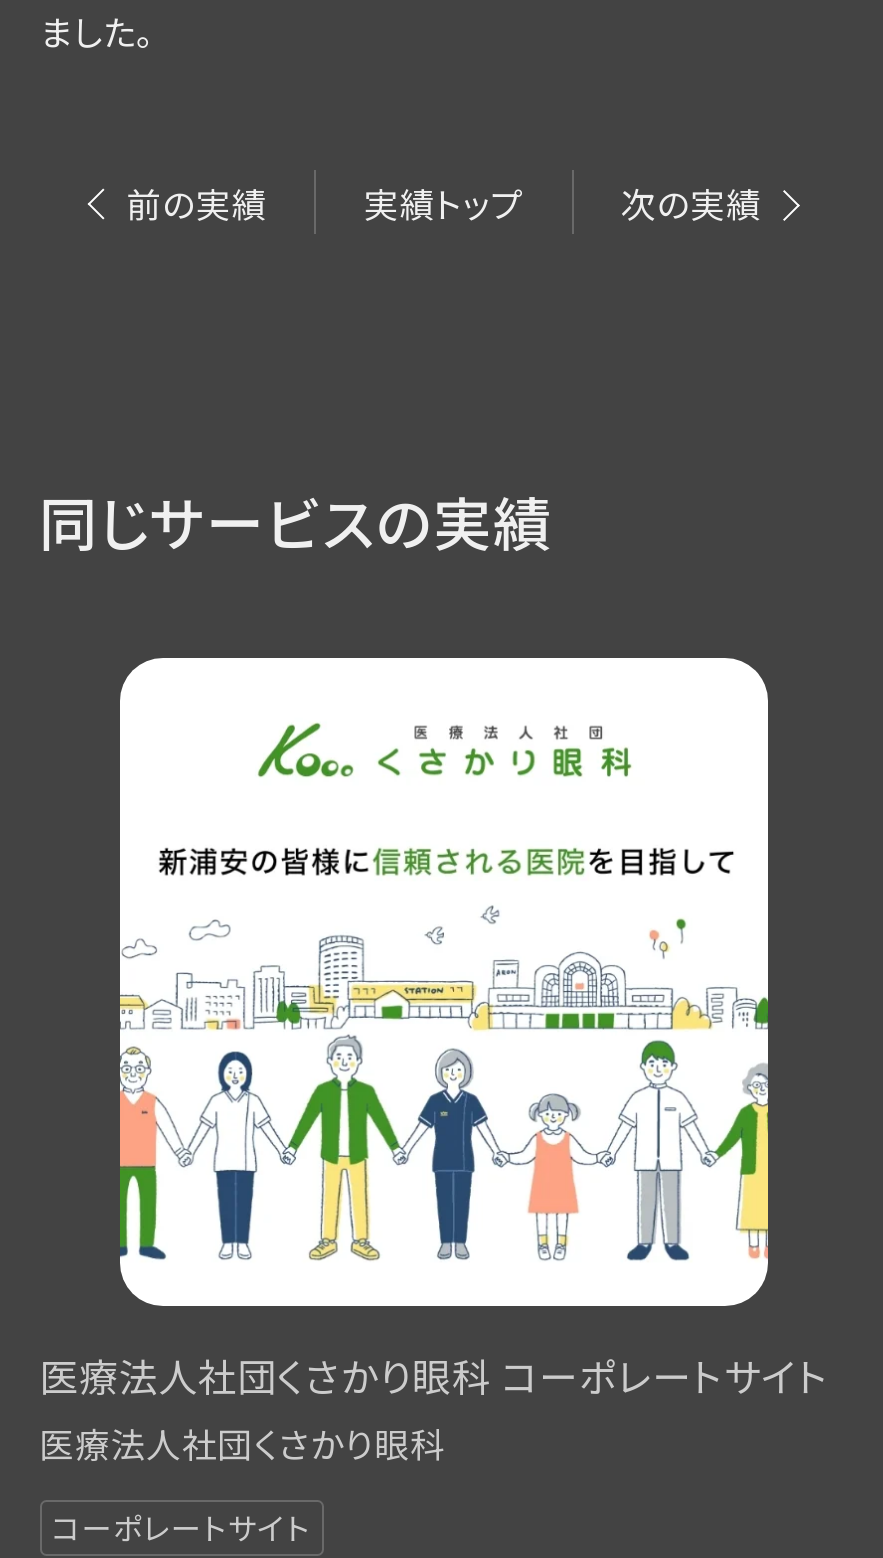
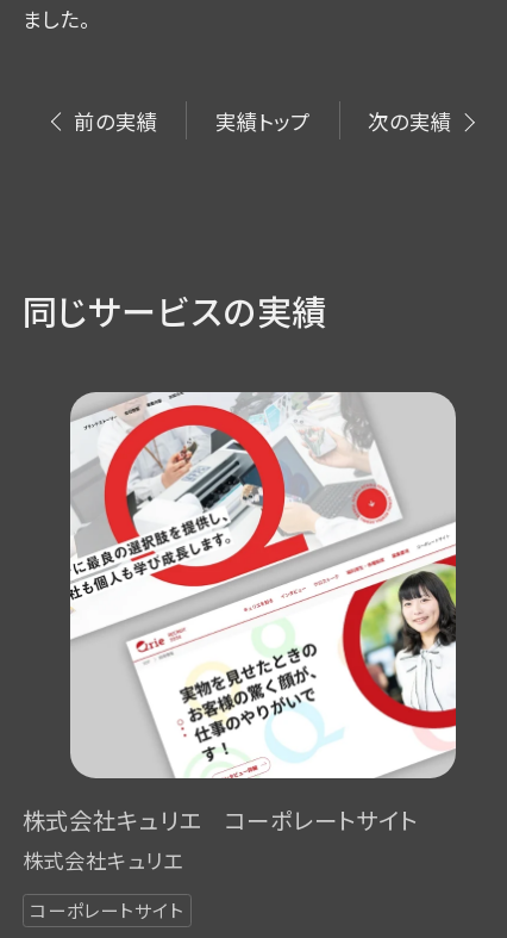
[39,656,829,1467] [image] | 医療法人社団くさかり眼科 コーポレートサイト | 医療法人社団くさかり眼科 -> [22,392,457,874] [image] | 株式会社キュリエ コーポレートサイト | 株式会社キュリエ

